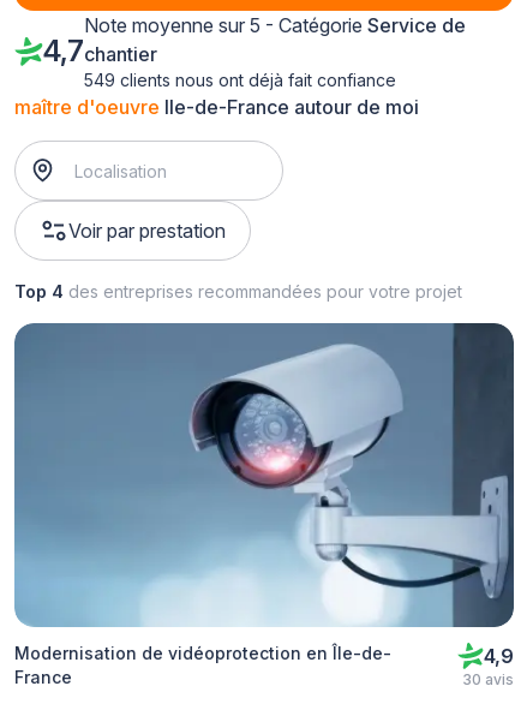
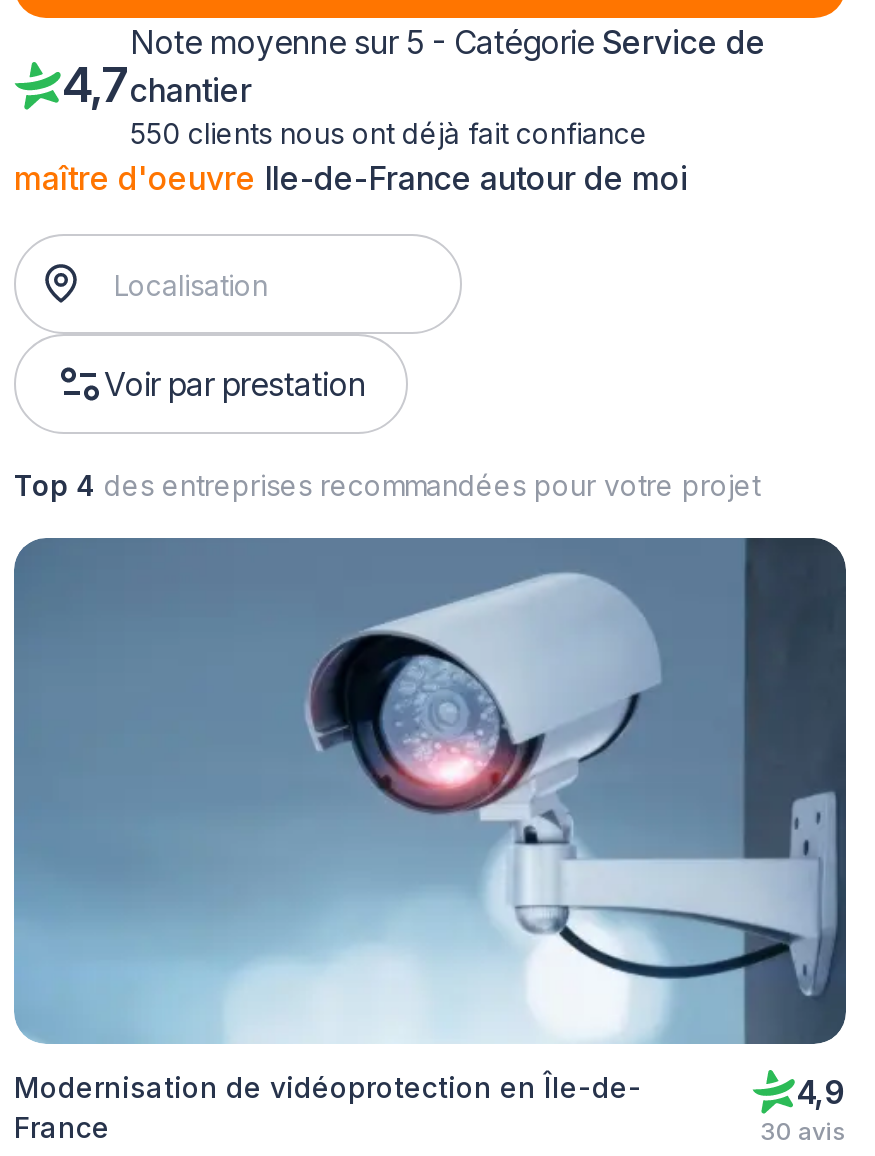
[84,70,396,90] 549 clients nous ont déjà fait confiance -> [130,116,648,150] 550 clients nous ont déjà fait confiance

